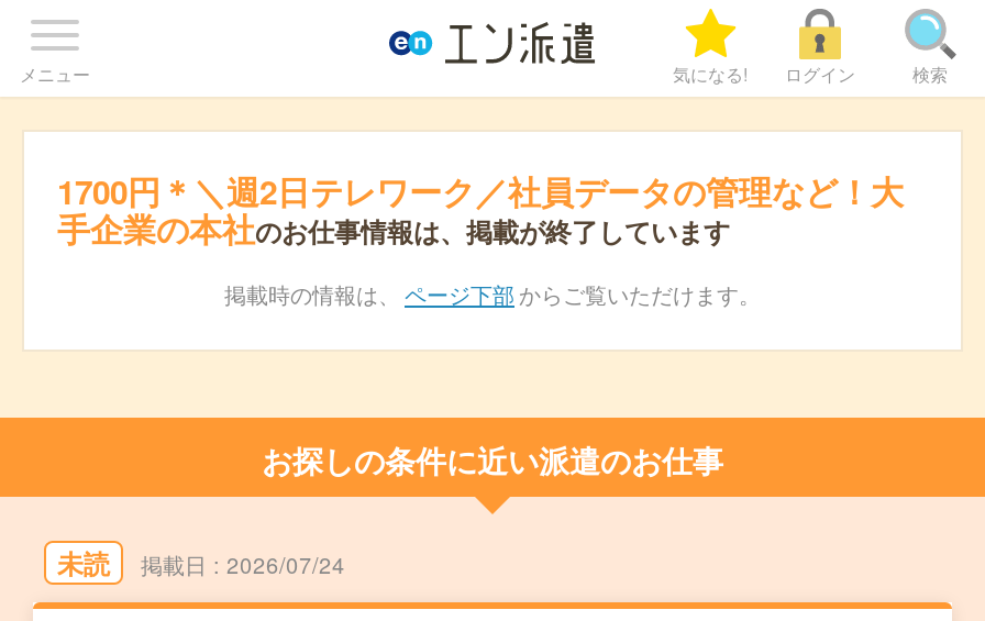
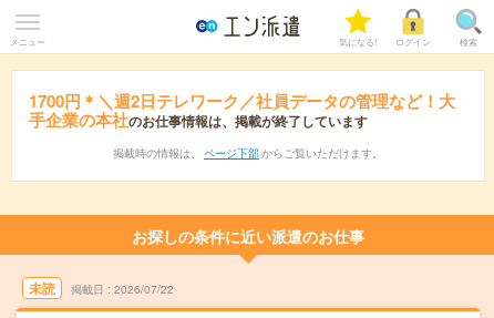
[226,550,345,580] 2026/07/24 -> [114,281,174,297] 2026/07/22

